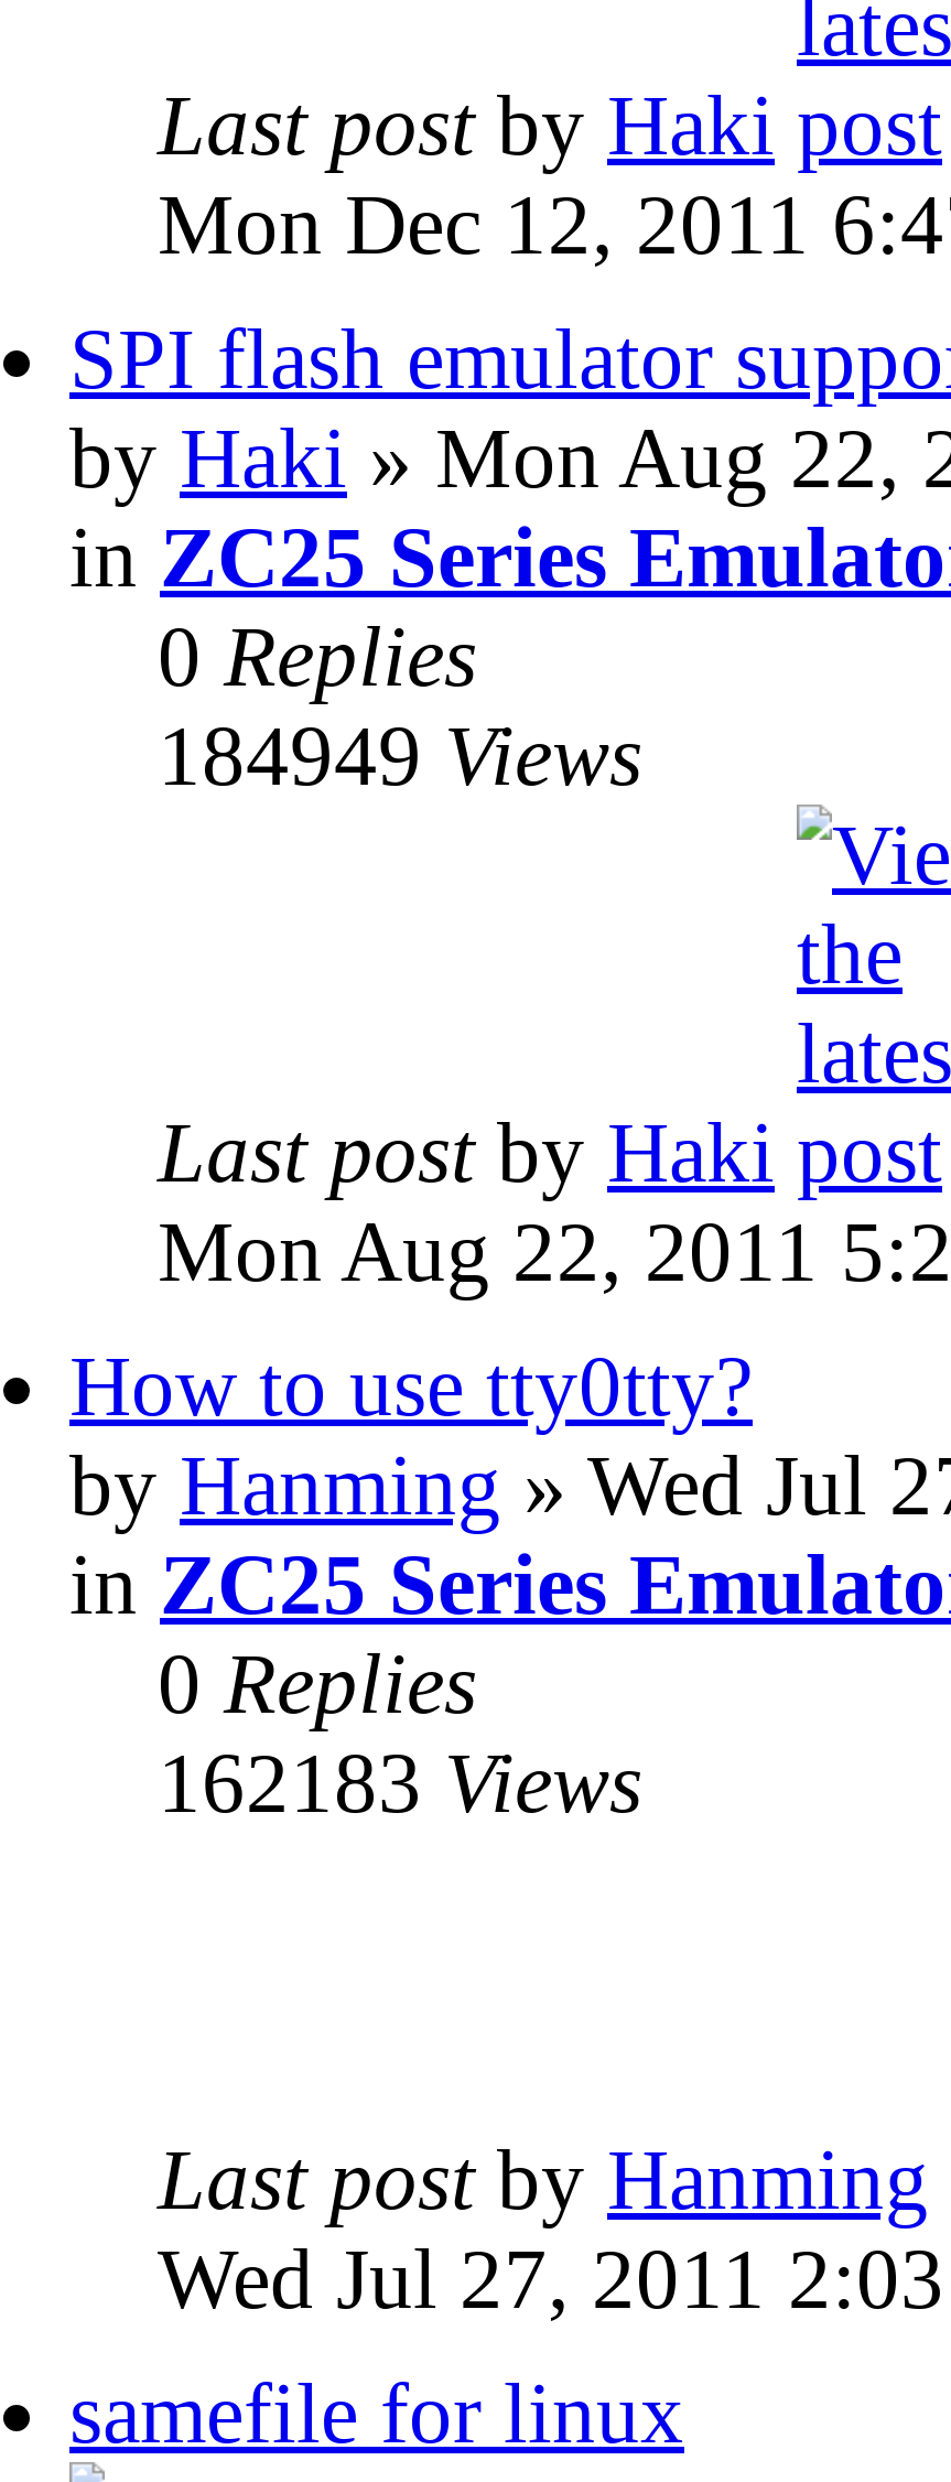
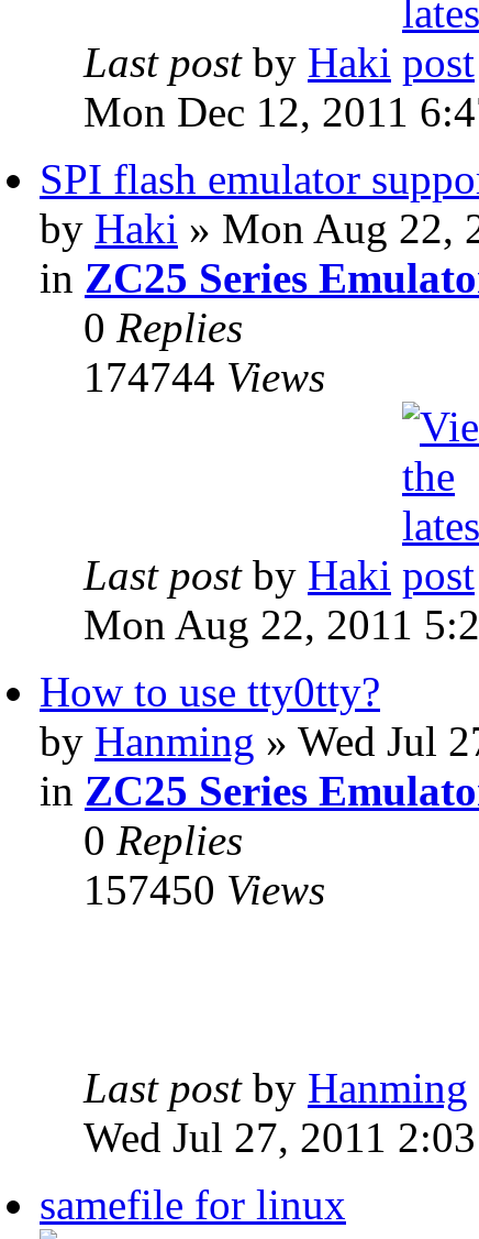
[158,707,642,801] 184949 Views -> [83,353,325,400] 174744 Views
[158,1734,642,1829] 162183 Views -> [83,866,325,913] 157450 Views

